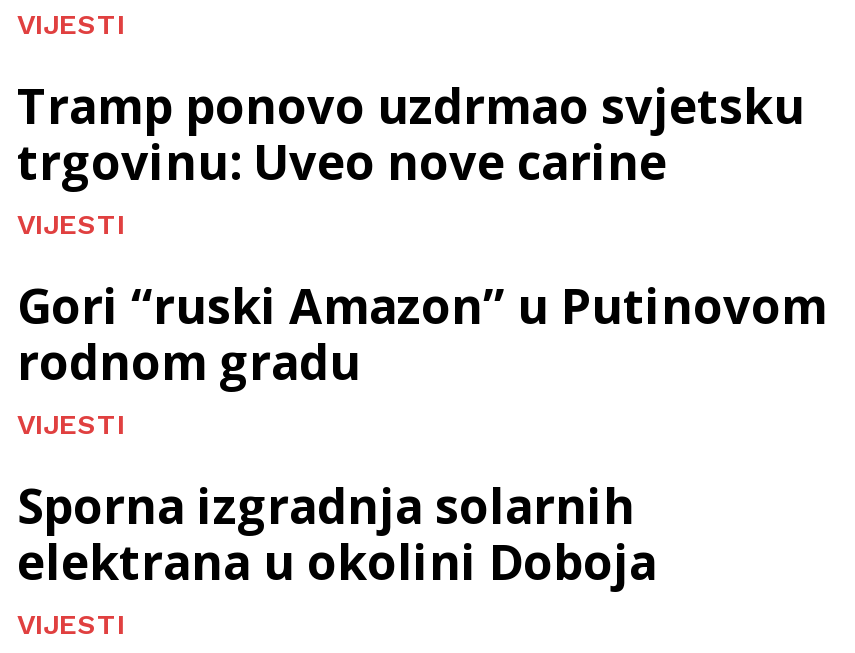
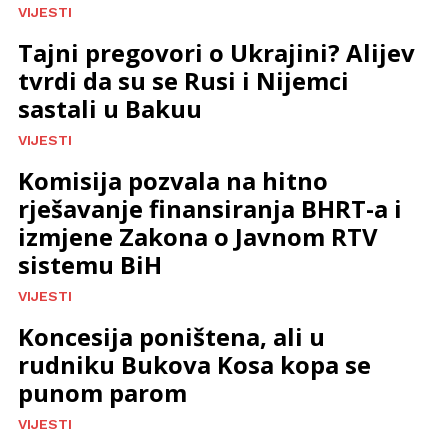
[17,72,805,194] Tramp ponovo uzdrmao svjetsku | trgovinu: Uveo nove carine -> [18,36,415,125] Tajni pregovori o Ukrajini? Alijev | tvrdi da su se Rusi i Nijemci | sastali u Bakuu
[17,272,827,394] Gori “ruski Amazon” u Putinovom | rodnom gradu -> [18,164,402,281] Komisija pozvala na hitno | rješavanje finansiranja BHRT-a i | izmjene Zakona o Javnom RTV | sistemu BiH
[17,472,657,594] Sporna izgradnja solarnih | elektrana u okolini Doboja -> [18,320,371,409] Koncesija poništena, ali u | rudniku Bukova Kosa kopa se | punom parom

